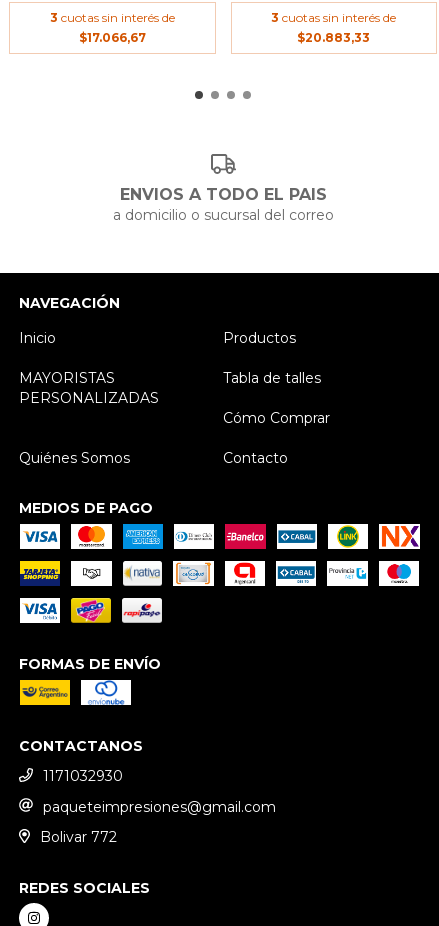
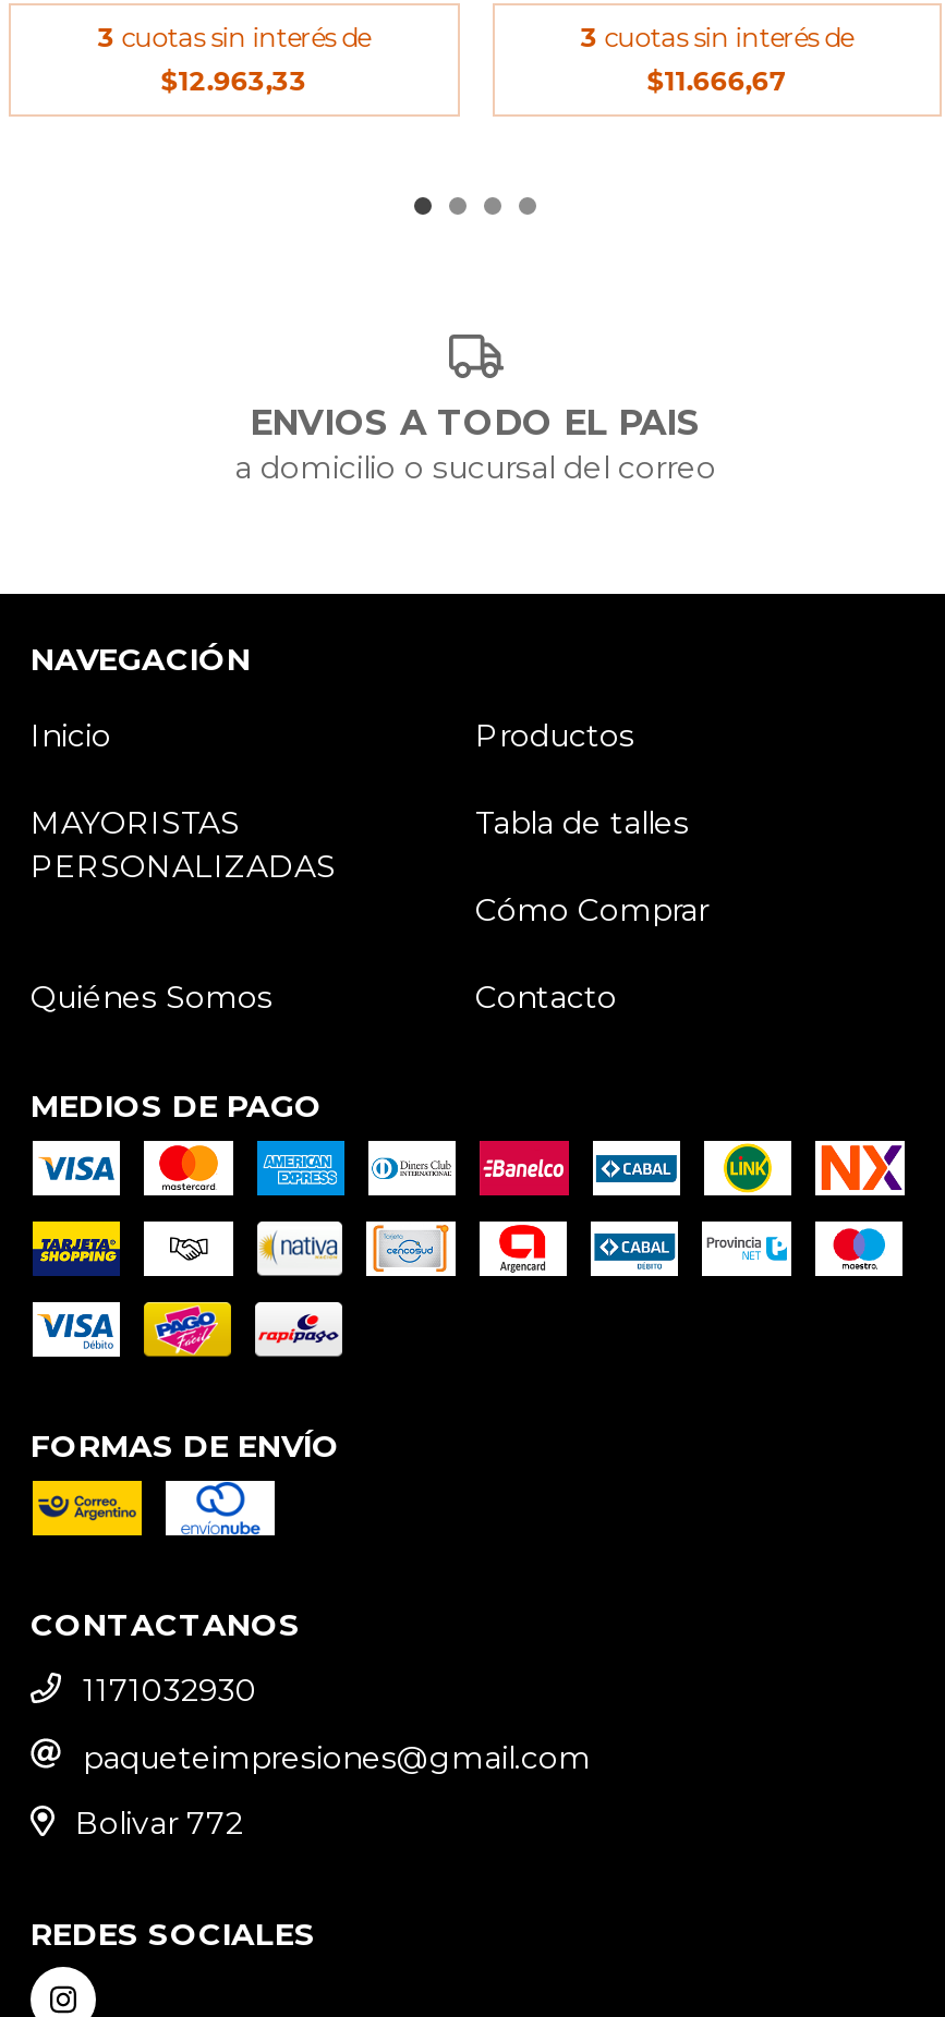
[79,30,146,45] $17.066,67 -> [161,65,307,97] $12.963,33
[297,30,370,45] $20.883,33 -> [647,65,787,97] $11.666,67

